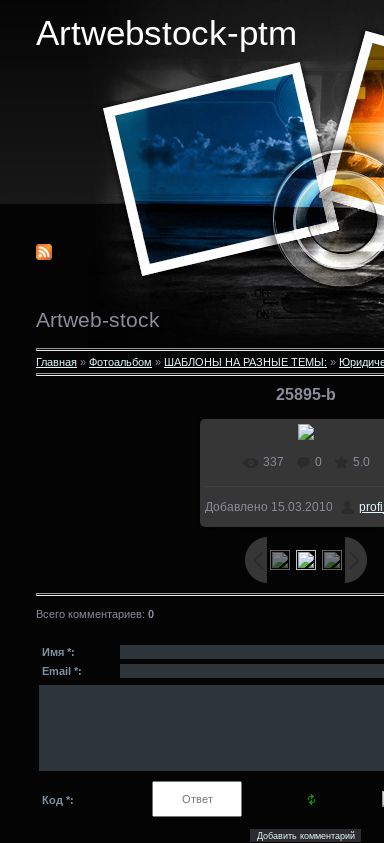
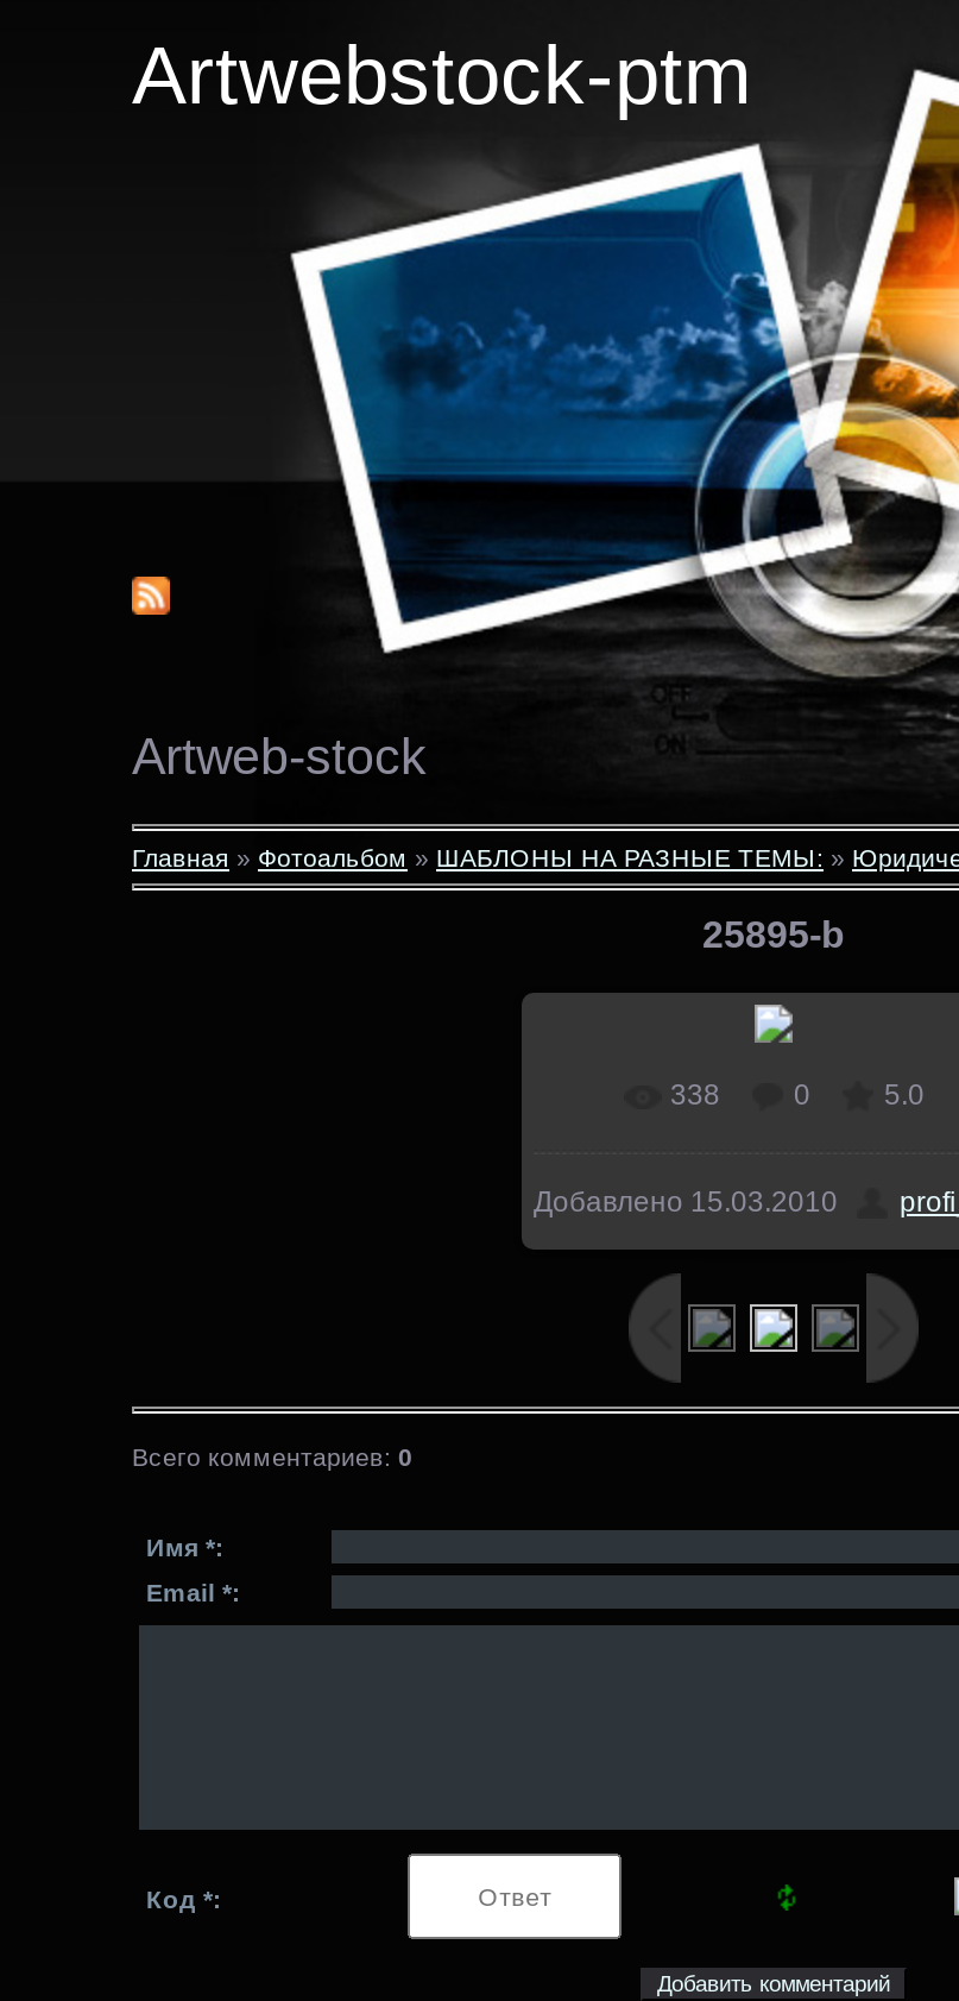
[262,455,283,469] 337 -> [670,1079,720,1112] 338

